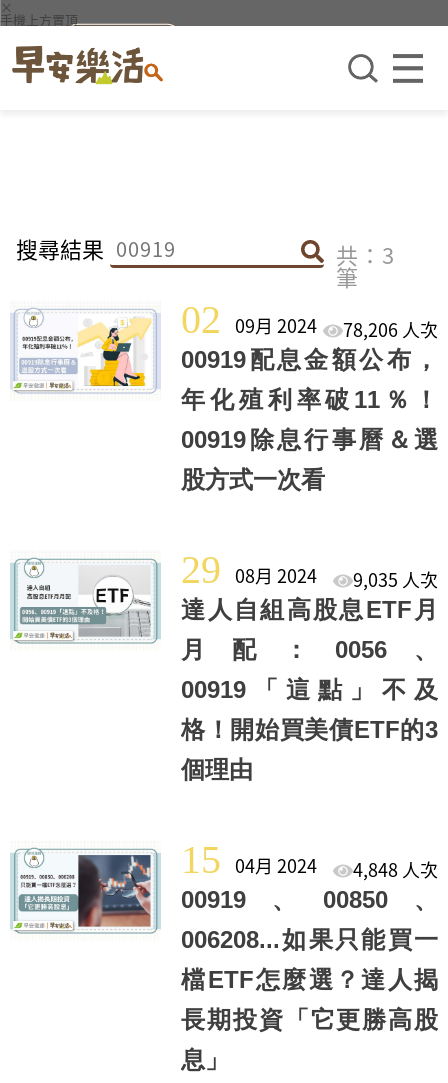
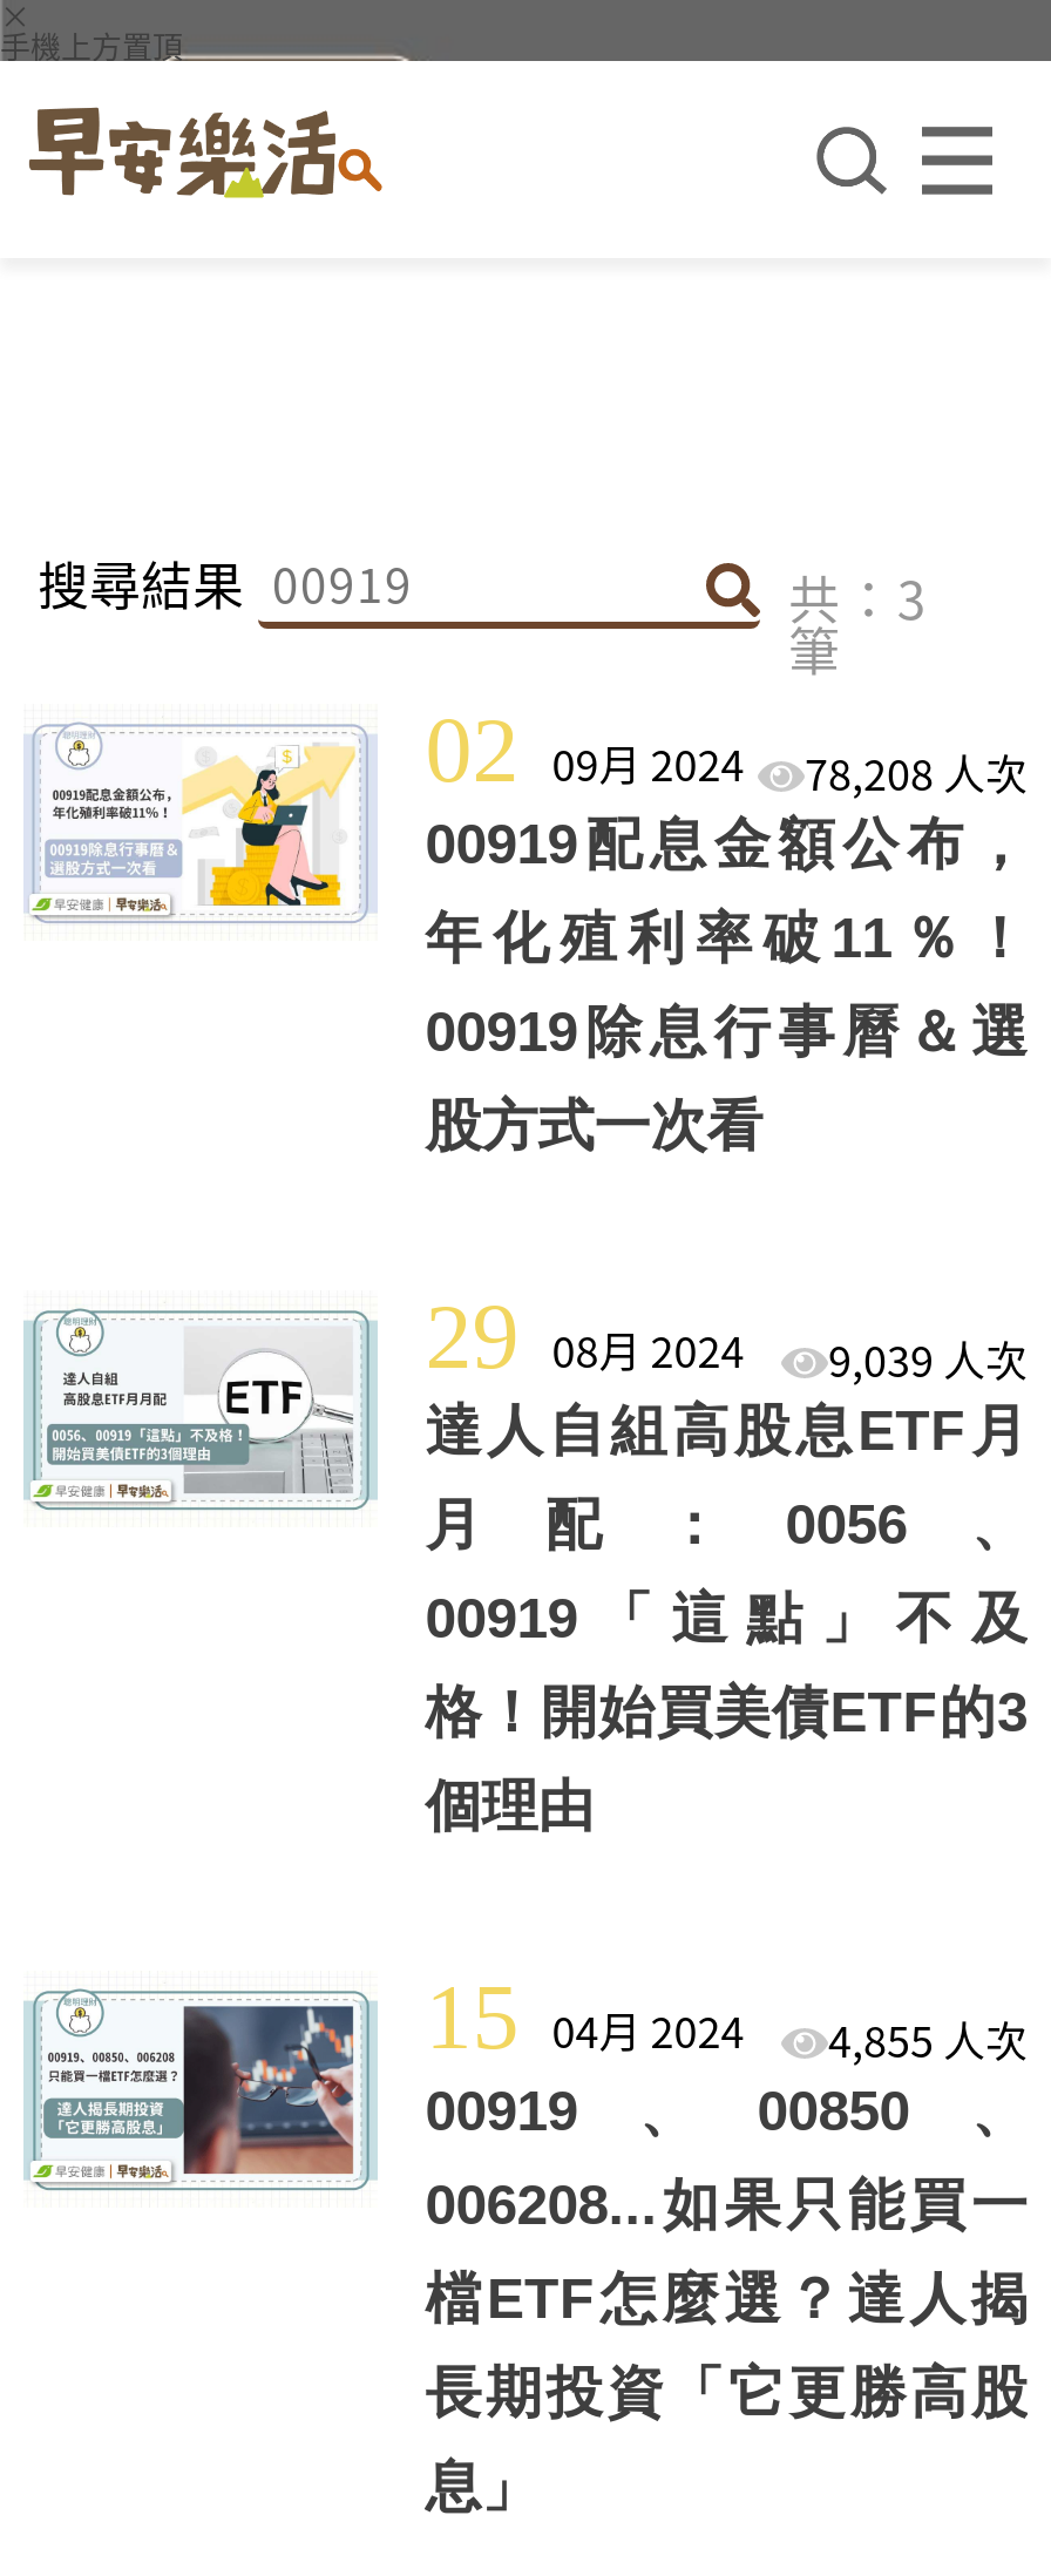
[343,316,438,343] 78,206 人次 -> [805,742,1028,806] 78,208 人次
[353,566,438,593] 9,035 人次 -> [828,1329,1028,1392] 9,039 人次
[353,856,438,883] 4,848 人次 -> [828,2009,1028,2073] 4,855 人次

